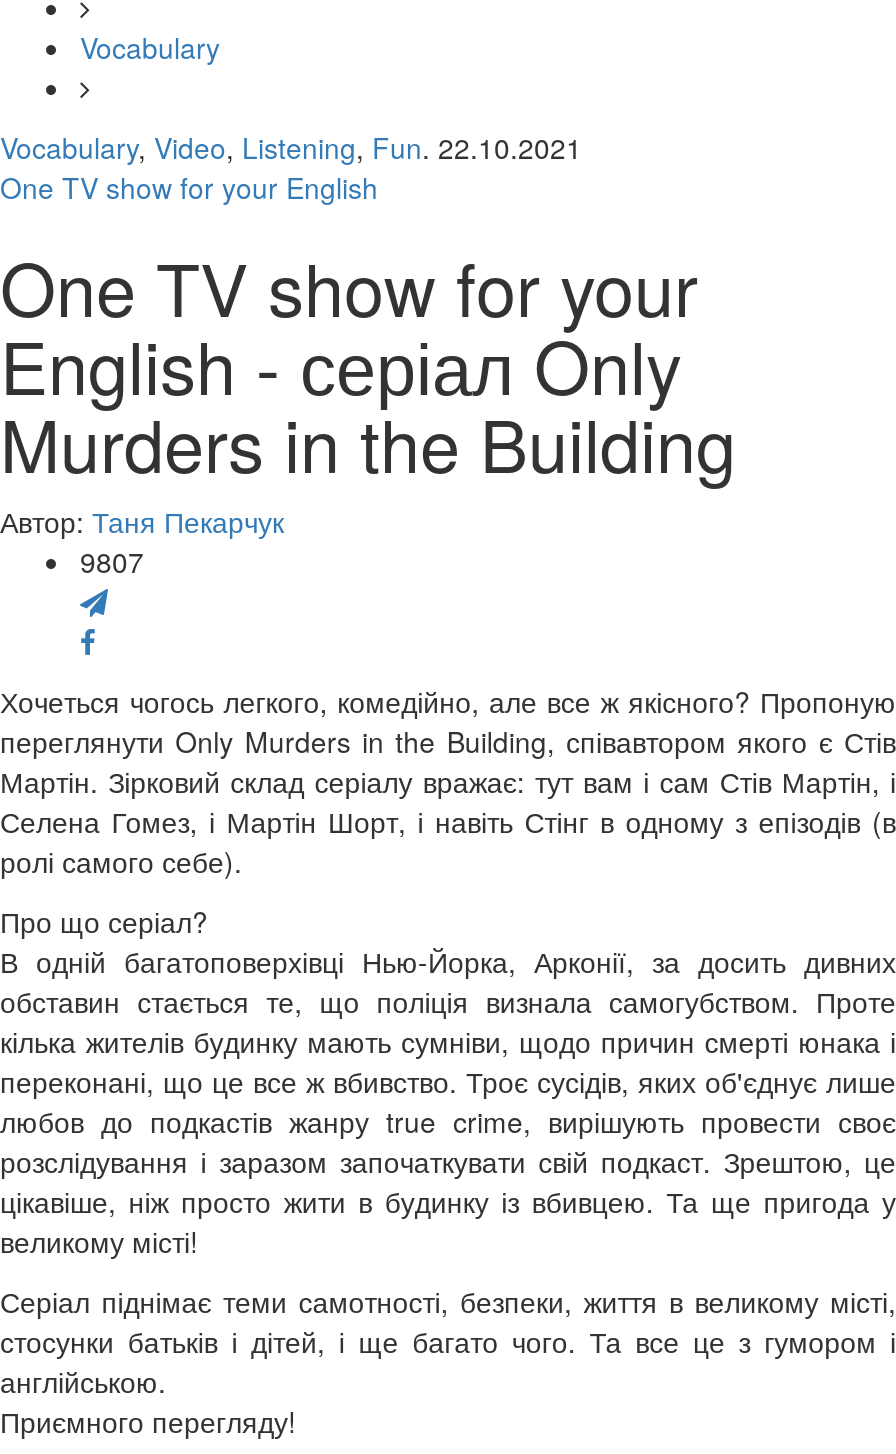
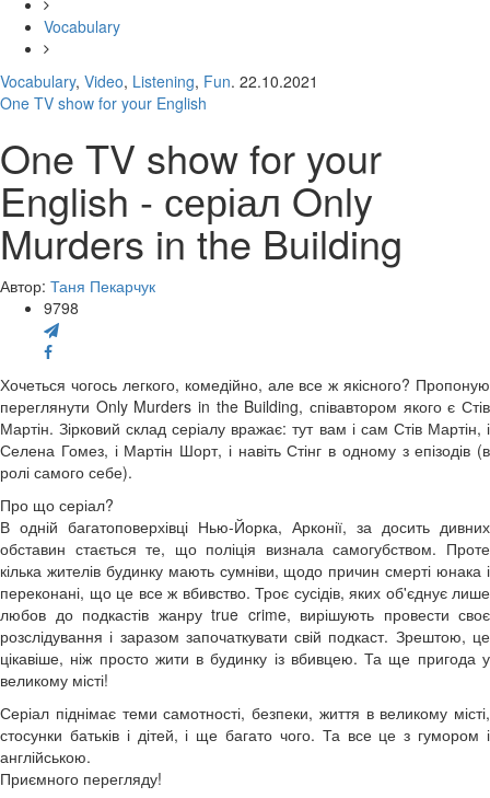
[80,542,144,582] 9807 -> [44,297,79,319] 9798

